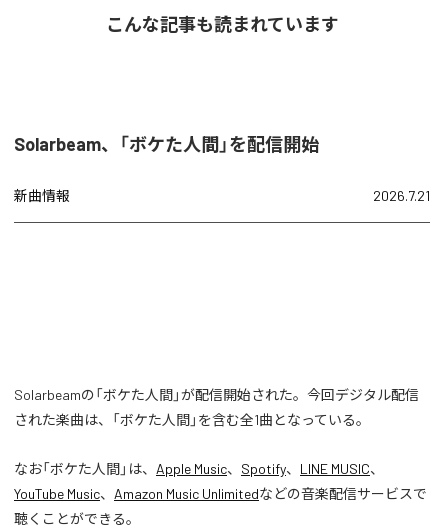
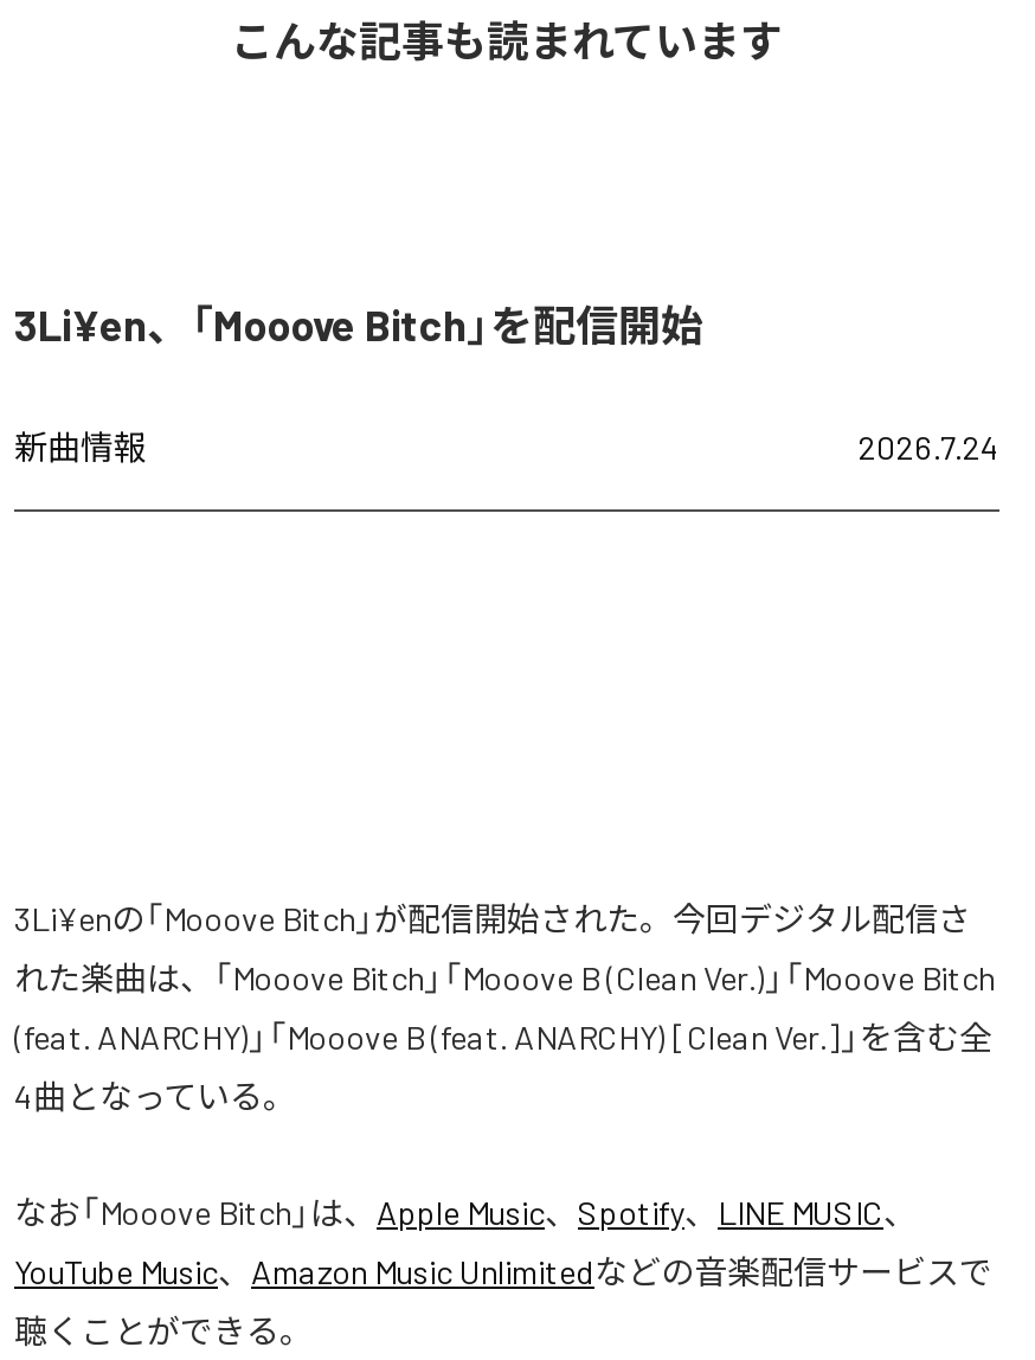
[14,133,319,155] Solarbeam、「ボケた人間」を配信開始 -> [14,299,703,352] 3Li¥en、「Mooove Bitch」を配信開始
[373,187,430,204] 2026.7.21 -> [857,427,999,468] 2026.7.24
[14,386,419,477] Solarbeamの「ボケた人間」が配信開始された。今回デジタル配信 | された楽曲は、「ボケた人間」を含む全1曲となっている。 | なお「ボケた人間」は、Apple Music、Spotify、LINE MUSIC、 -> [14,899,995,1233] 3Li¥enの「Mooove Bitch」が配信開始された。今回デジタル配信さ | れた楽曲は、「Mooove Bitch」「Mooove B (Clean Ver.)」「Mooove Bitch | (feat. ANARCHY)」「Mooove B (feat. ANARCHY) [Clean Ver.]」を含む全 | 4曲となっている。 | なお「Mooove Bitch」は、Apple Music、Spotify、LINE MUSIC、

